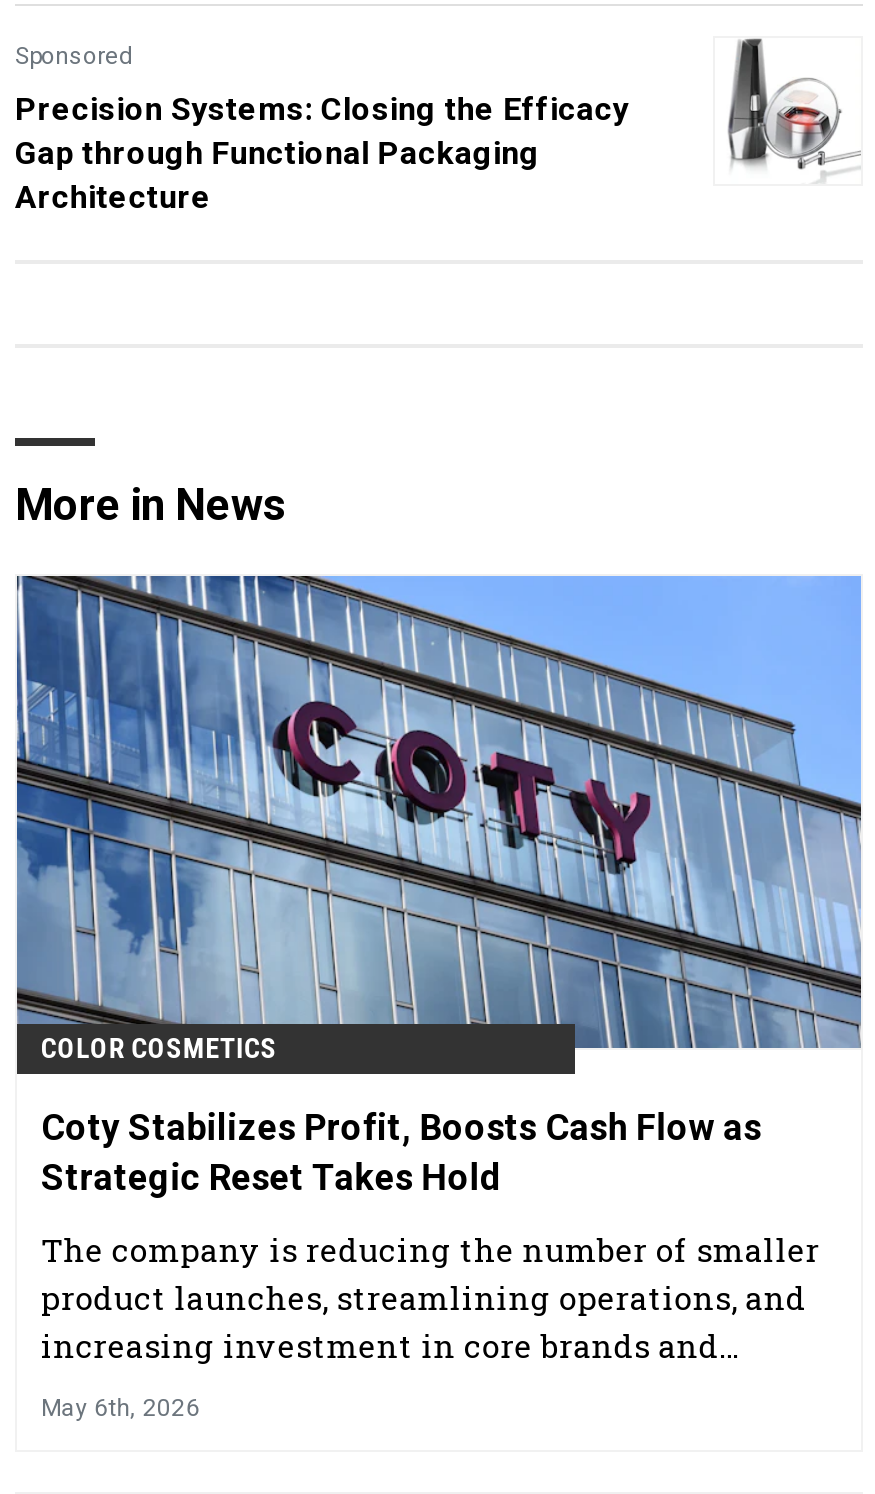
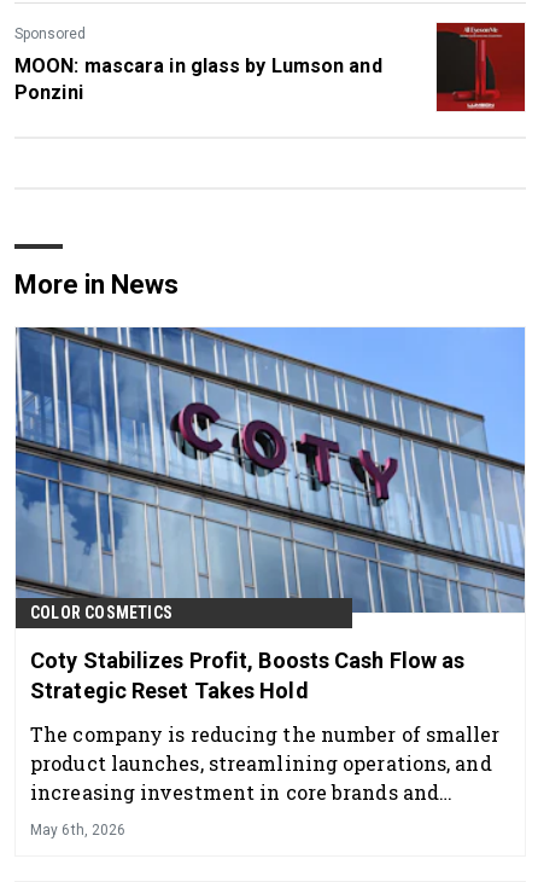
[715,36,861,184] [image] -> [435,22,526,112] [image]
[15,89,629,215] Precision Systems: Closing the Efficacy | Gap through Functional Packaging | Architecture -> [14,54,382,103] MOON: mascara in glass by Lumson and | Ponzini

